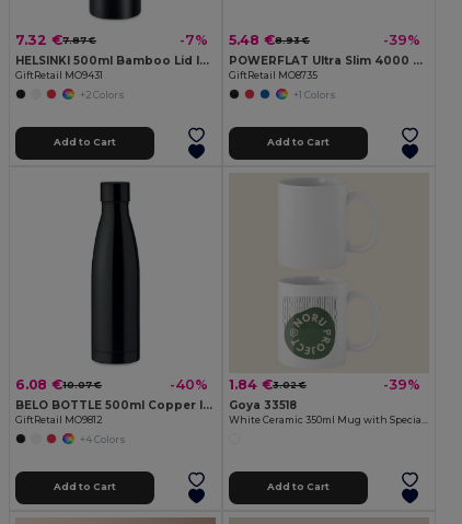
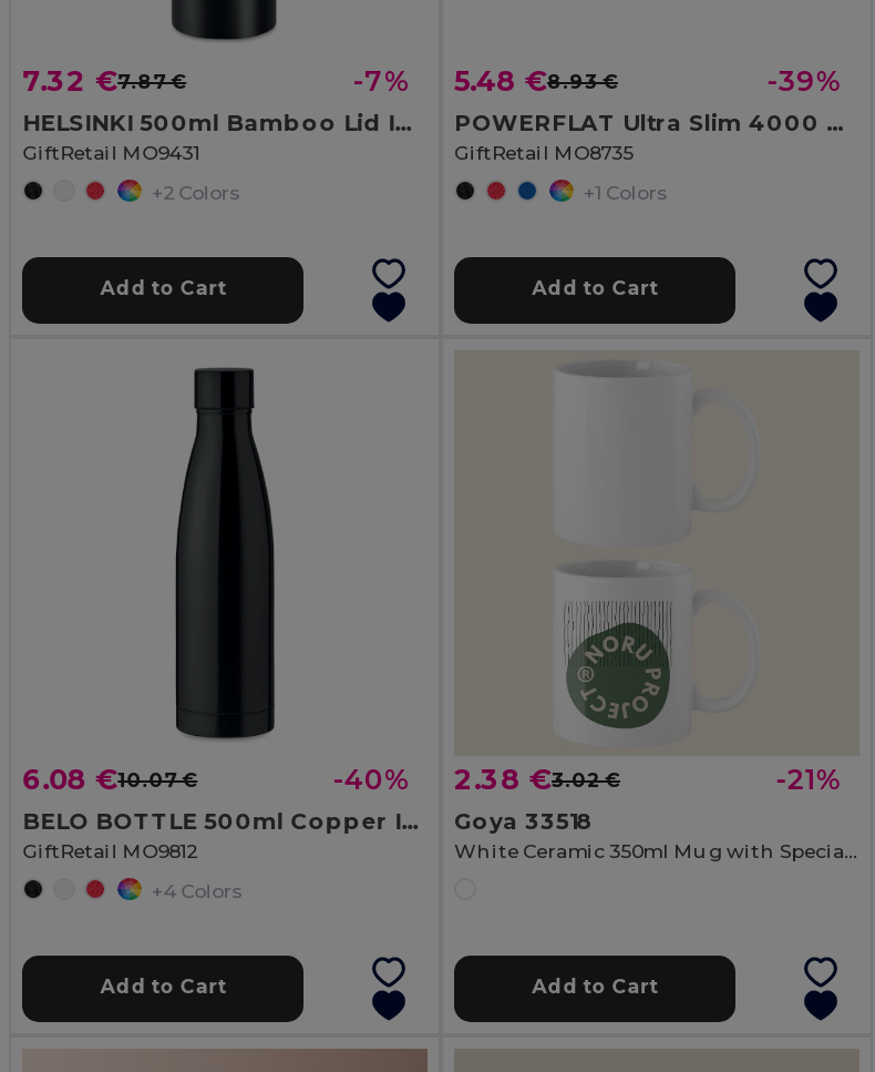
[169,376,307,393] -40% 1.84 €3.02 € -> [333,762,620,796] -40% 2.38 €3.02 €
[384,376,421,393] -39% -> [776,763,843,796] -21%

